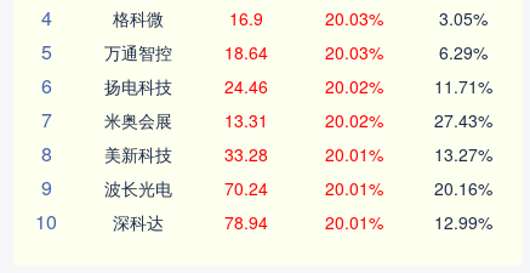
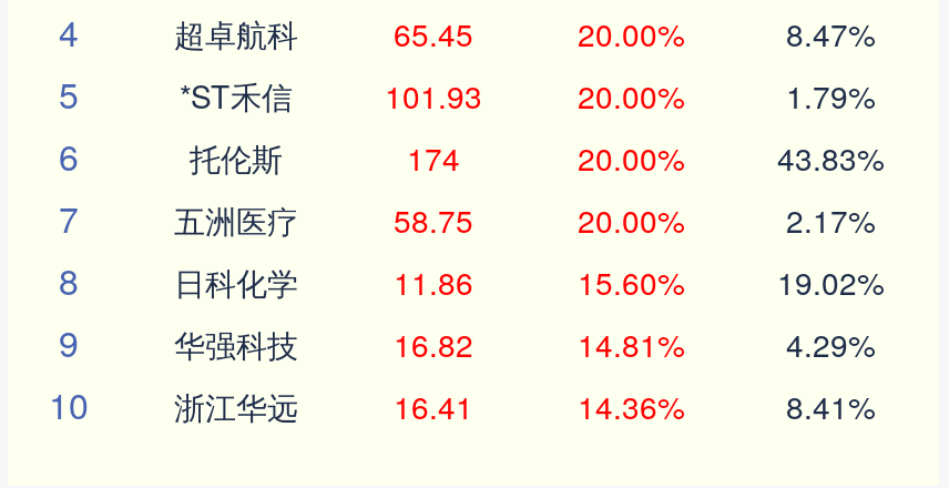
[113,6,488,30] 格科微 | 16.9 | 20.03% | 3.05% -> [174,10,875,55] 超卓航科 | 65.45 | 20.00% | 8.47%
[104,40,488,64] 万通智控 | 18.64 | 20.03% | 6.29% -> [180,72,875,117] *ST禾信 | 101.93 | 20.00% | 1.79%
[104,74,492,98] 扬电科技 | 24.46 | 20.02% | 11.71% -> [190,134,884,179] 托伦斯 | 174 | 20.00% | 43.83%
[104,108,492,132] 米奥会展 | 13.31 | 20.02% | 27.43% -> [174,197,875,241] 五洲医疗 | 58.75 | 20.00% | 2.17%
[104,141,492,166] 美新科技 | 33.28 | 20.01% | 13.27% -> [174,259,884,303] 日科化学 | 11.86 | 15.60% | 19.02%
[104,175,492,200] 波长光电 | 70.24 | 20.01% | 20.16% -> [174,321,875,365] 华强科技 | 16.82 | 14.81% | 4.29%
[113,209,492,234] 深科达 | 78.94 | 20.01% | 12.99% -> [174,383,875,427] 浙江华远 | 16.41 | 14.36% | 8.41%

